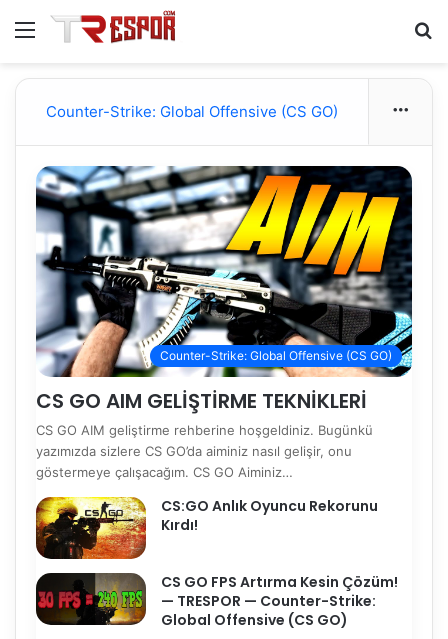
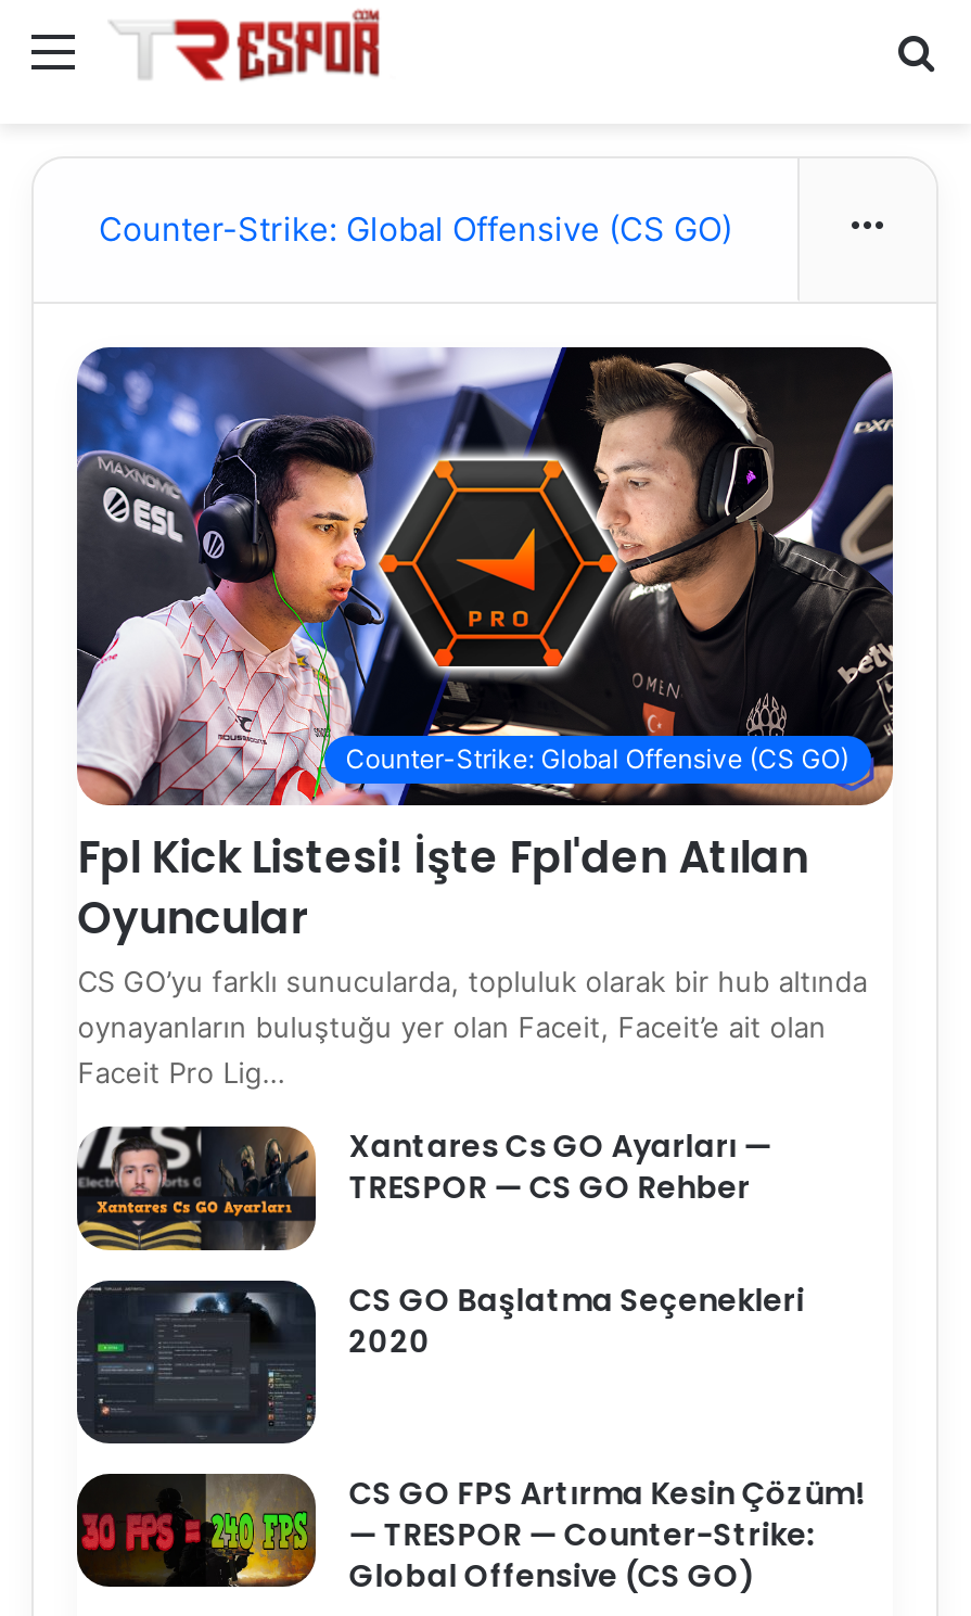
[35,165,413,535] [image] | CS GO AIM GELİŞTİRME TEKNİKLERİ | CS GO AIM geliştirme rehberine hoşgeldiniz. Bugünkü | yazımızda sizlere CS GO’da aiminiz nasıl gelişir, onu | göstermeye çalışacağım. CS GO Aiminiz… | CS:GO Anlık Oyuncu Rekorunu | Kırdı! -> [75,345,895,1364] [image] | Fpl Kick Listesi! İşte Fpl'den Atılan | Oyuncular | CS GO’yu farklı sunucularda, topluluk olarak bir hub altında | oynayanların buluştuğu yer olan Faceit, Faceit’e ait olan | Faceit Pro Lig… | Xantares Cs GO Ayarları — | TRESPOR — CS GO Rehber | CS GO Başlatma Seçenekleri | 2020
[36,516,147,560] [image] -> [77,1289,318,1448] [image]

